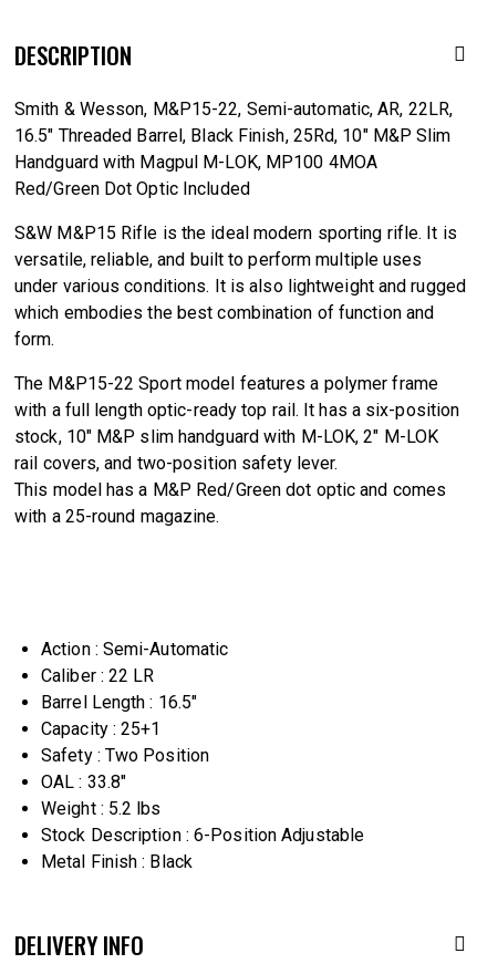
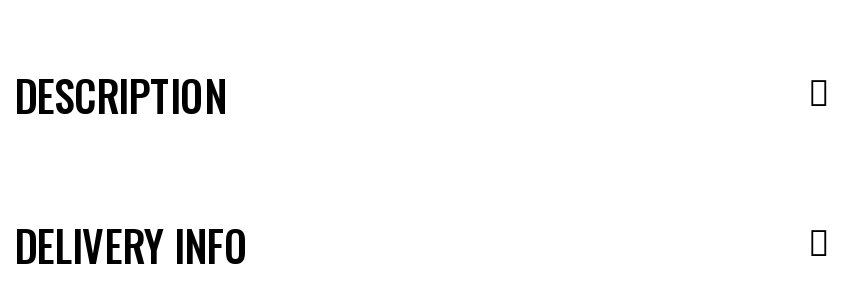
[14,98,466,527] Smith & Wesson, M&P15-22, Semi-automatic, AR, 22LR, | 16.5″ Threaded Barrel, Black Finish, 25Rd, 10″ M&P Slim | Handguard with Magpul M-LOK, MP100 4MOA | Red/Green Dot Optic Included | S&W M&P15 Rifle is the ideal modern sporting rifle. It is | versatile, reliable, and built to perform multiple uses | under various conditions. It is also lightweight and rugged | which embodies the best combination of function and | form. | The M&P15-22 Sport model features a polymer frame | with a full length optic-ready top rail. It has a six-position | stock, 10″ M&P slim handguard with M-LOK, 2″ M-LOK | rail covers, and two-position safety lever. | This model has a M&P Red/Green dot optic and comes | with a 25-round magazine. -> none
[41,638,364,872] Action : Semi-Automatic | Caliber : 22 LR | Barrel Length : 16.5″ | Capacity : 25+1 | Safety : Two Position | OAL : 33.8″ | Weight : 5.2 lbs | Stock Description : 6-Position Adjustable | Metal Finish : Black -> none

